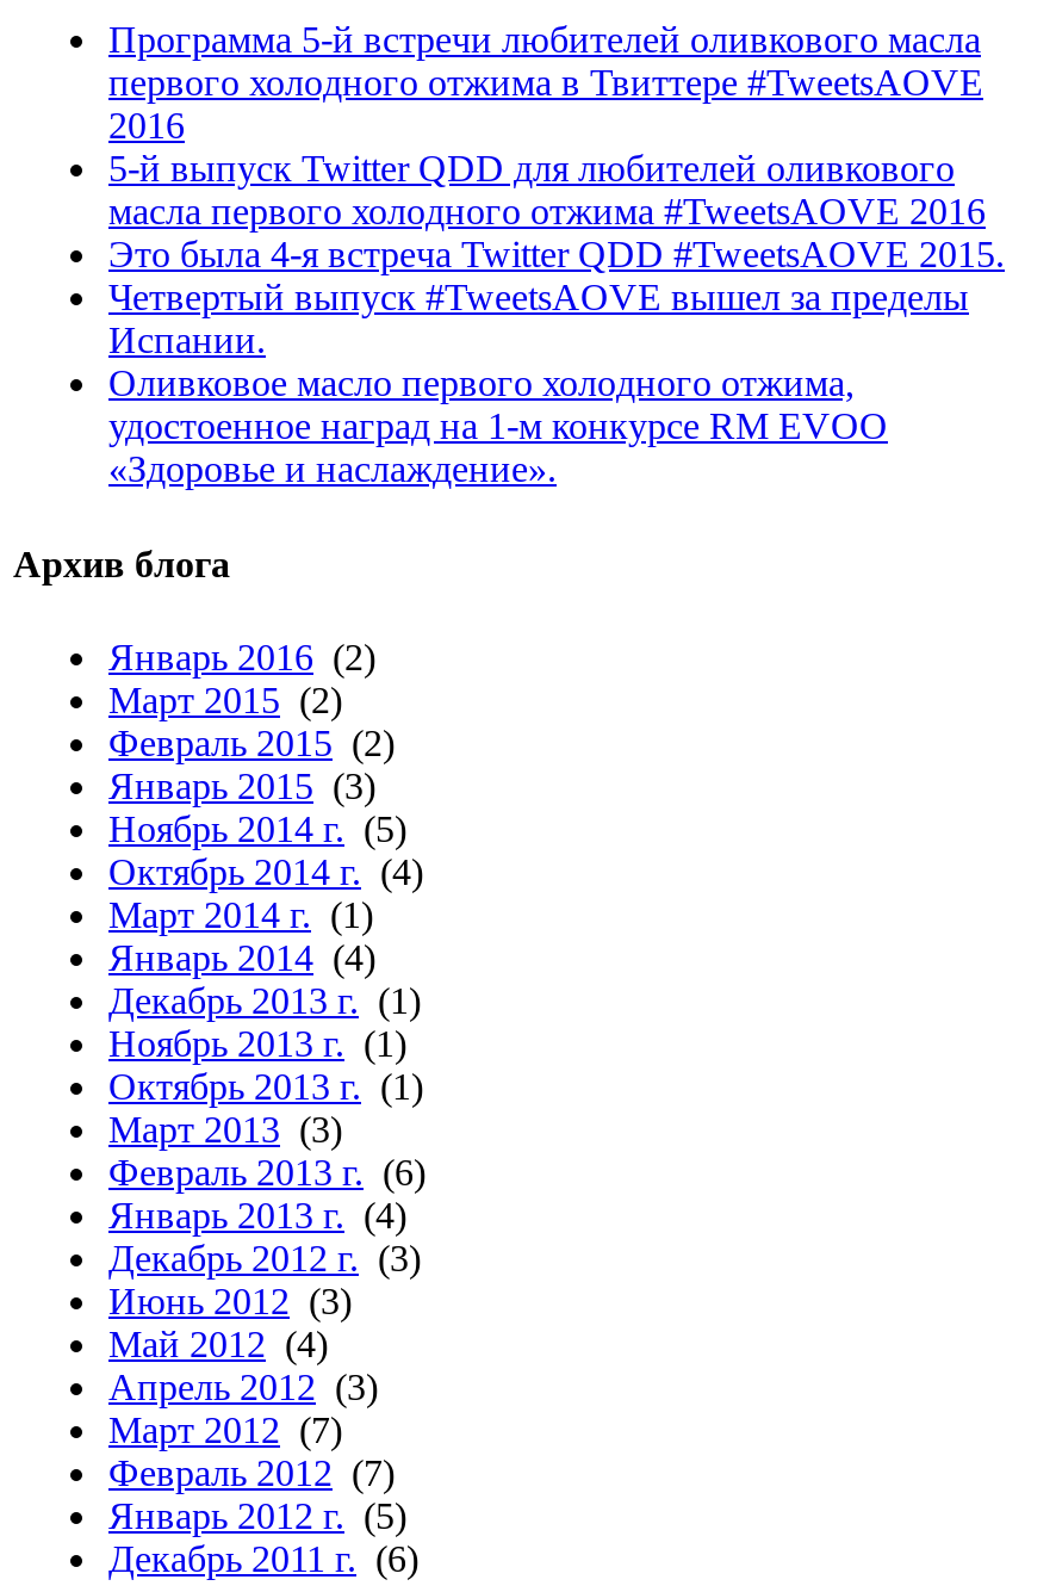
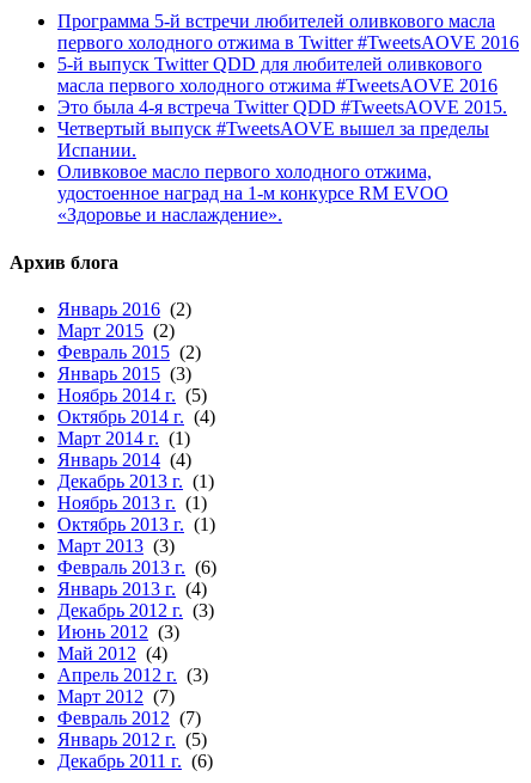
[108,63,983,146] первого холодного отжима в Твиттере #TweetsAOVE | 2016 -> [57,33,519,53] первого холодного отжима в Twitter #TweetsAOVE 2016
[108,1366,378,1407] Апрель 2012 (3) -> [57,665,208,685] Апрель 2012 г. (3)

